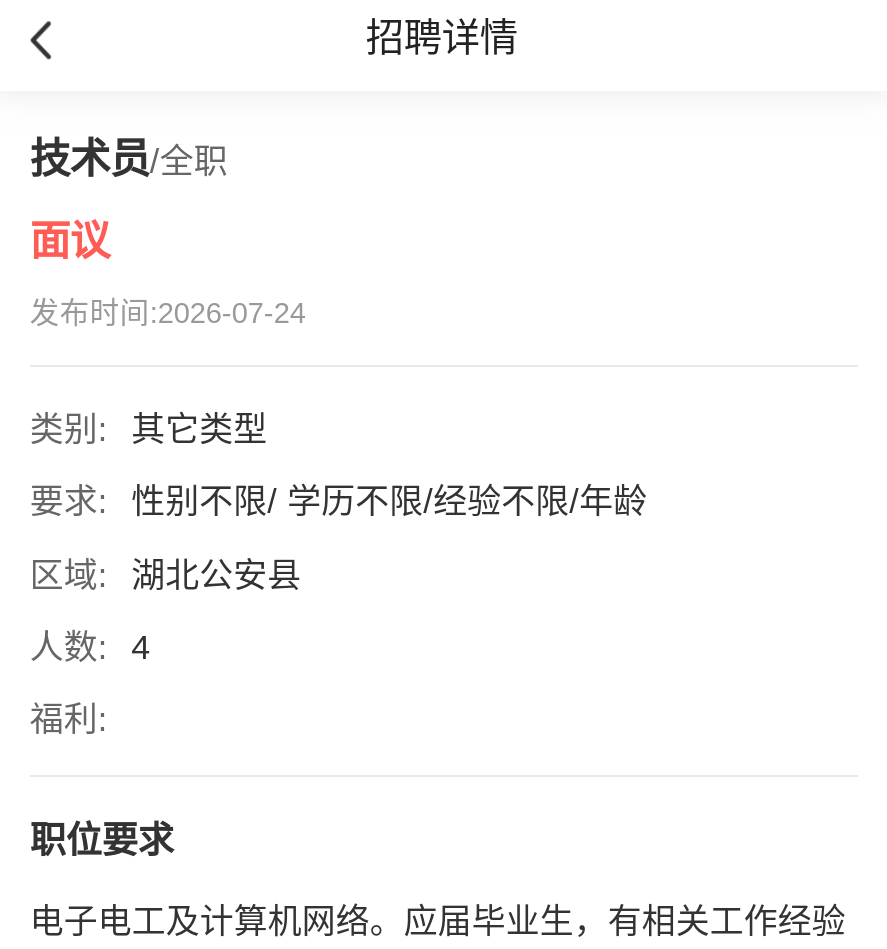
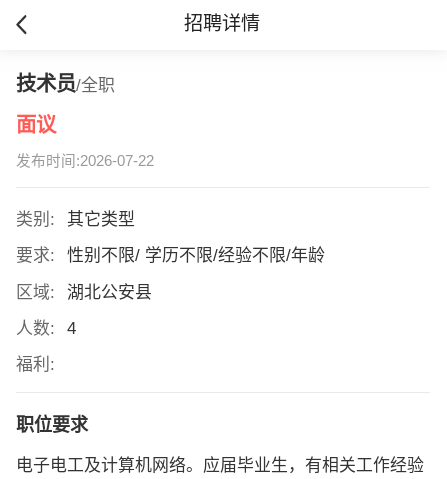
[30,297,306,329] 发布时间:2026-07-24 -> [16,153,154,169] 发布时间:2026-07-22

